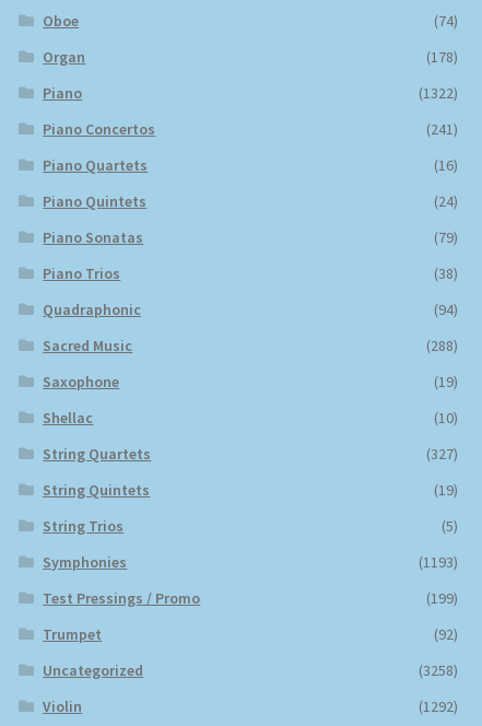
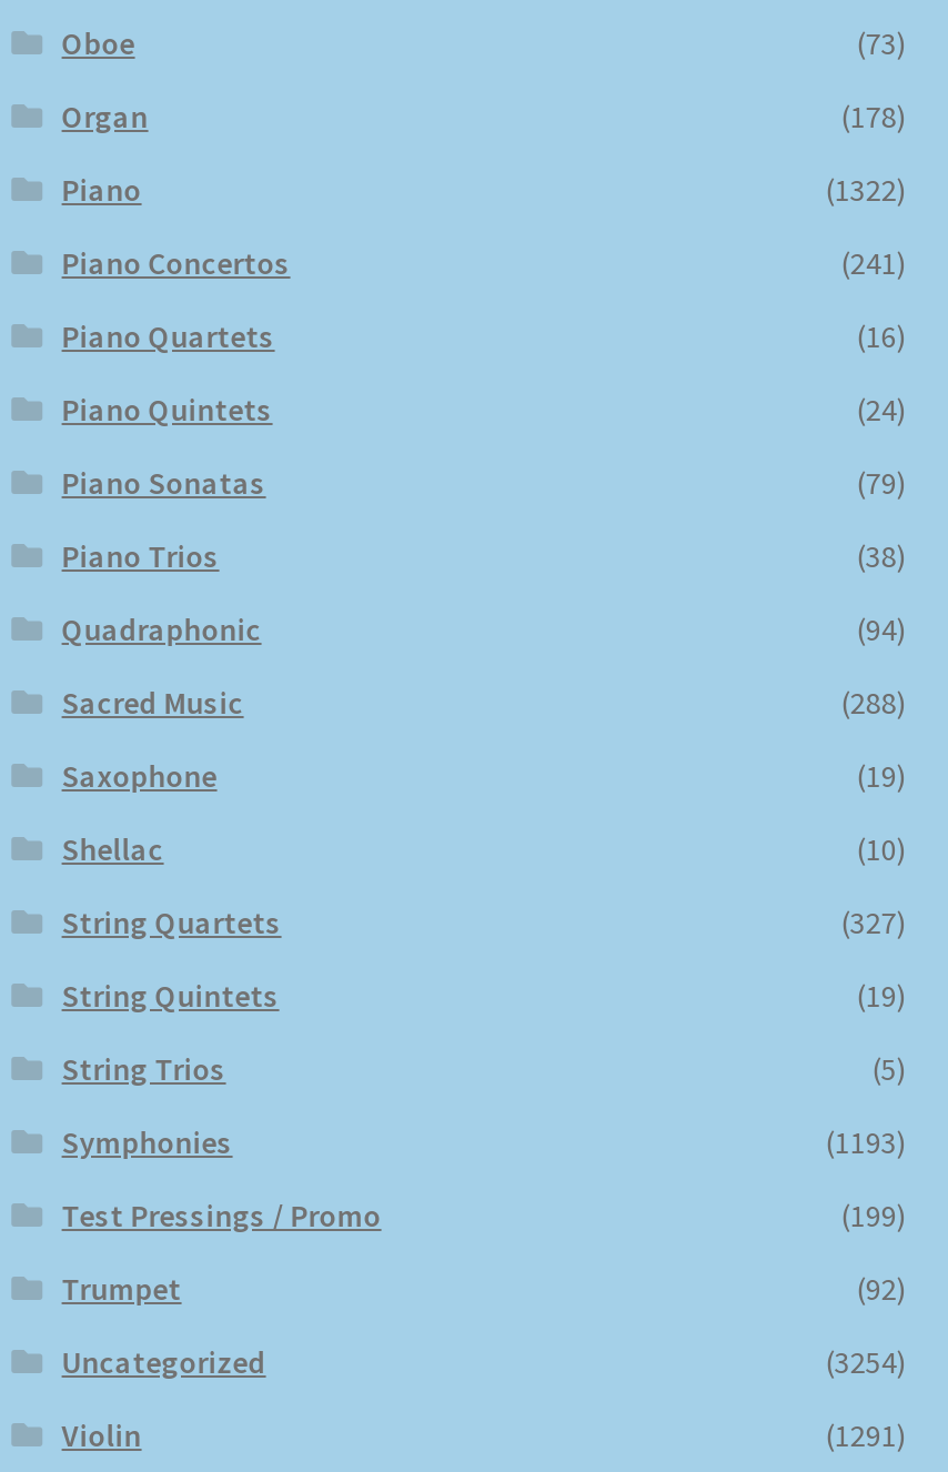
[434,11,458,31] (74) -> [857,24,906,64] (73)
[419,661,458,681] (3258) -> [826,1343,906,1383] (3254)
[419,697,458,717] (1292) -> [826,1416,906,1456] (1291)

